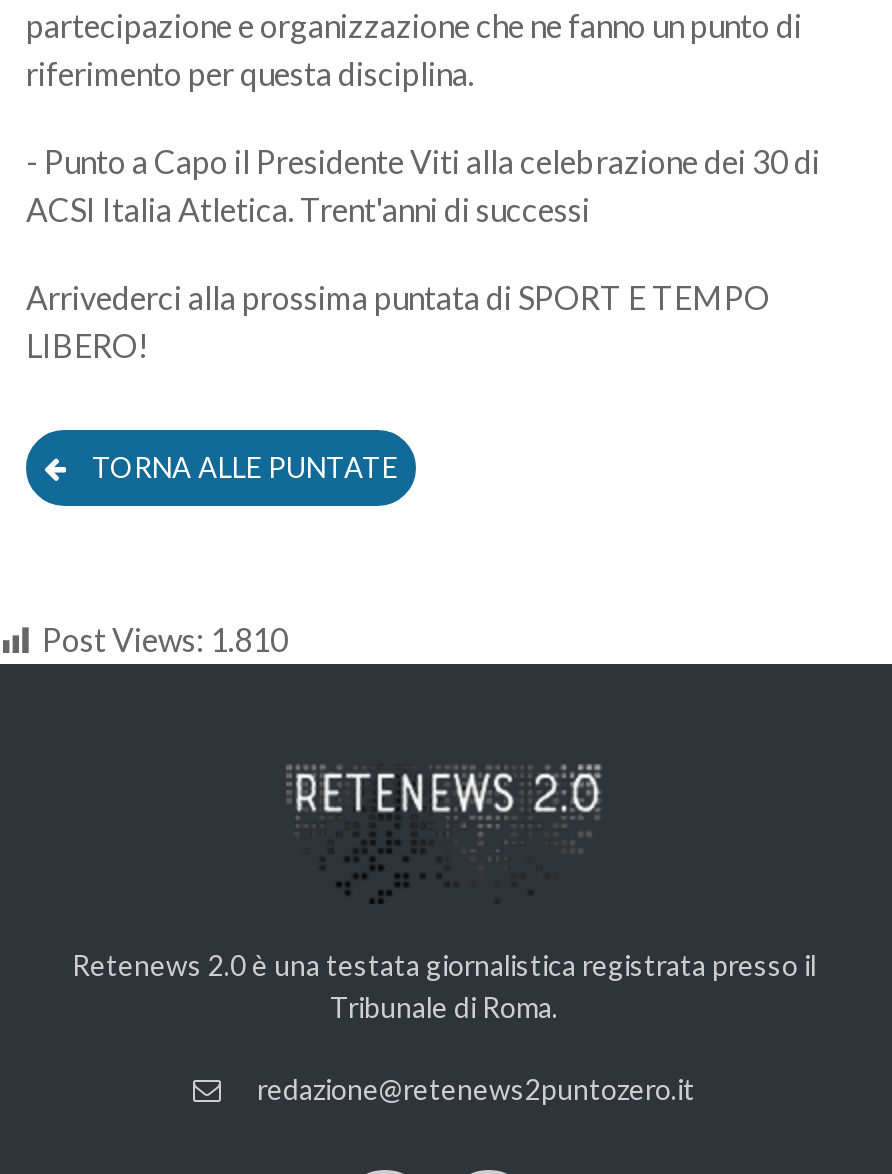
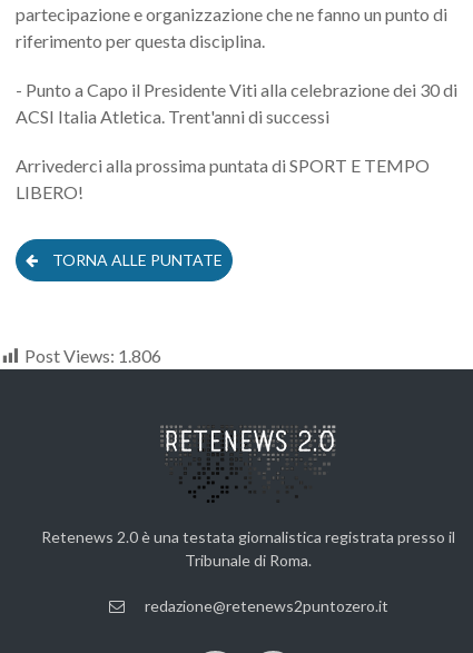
[42,620,288,658] Post Views: 1.810 -> [24,345,161,366] Post Views: 1.806

